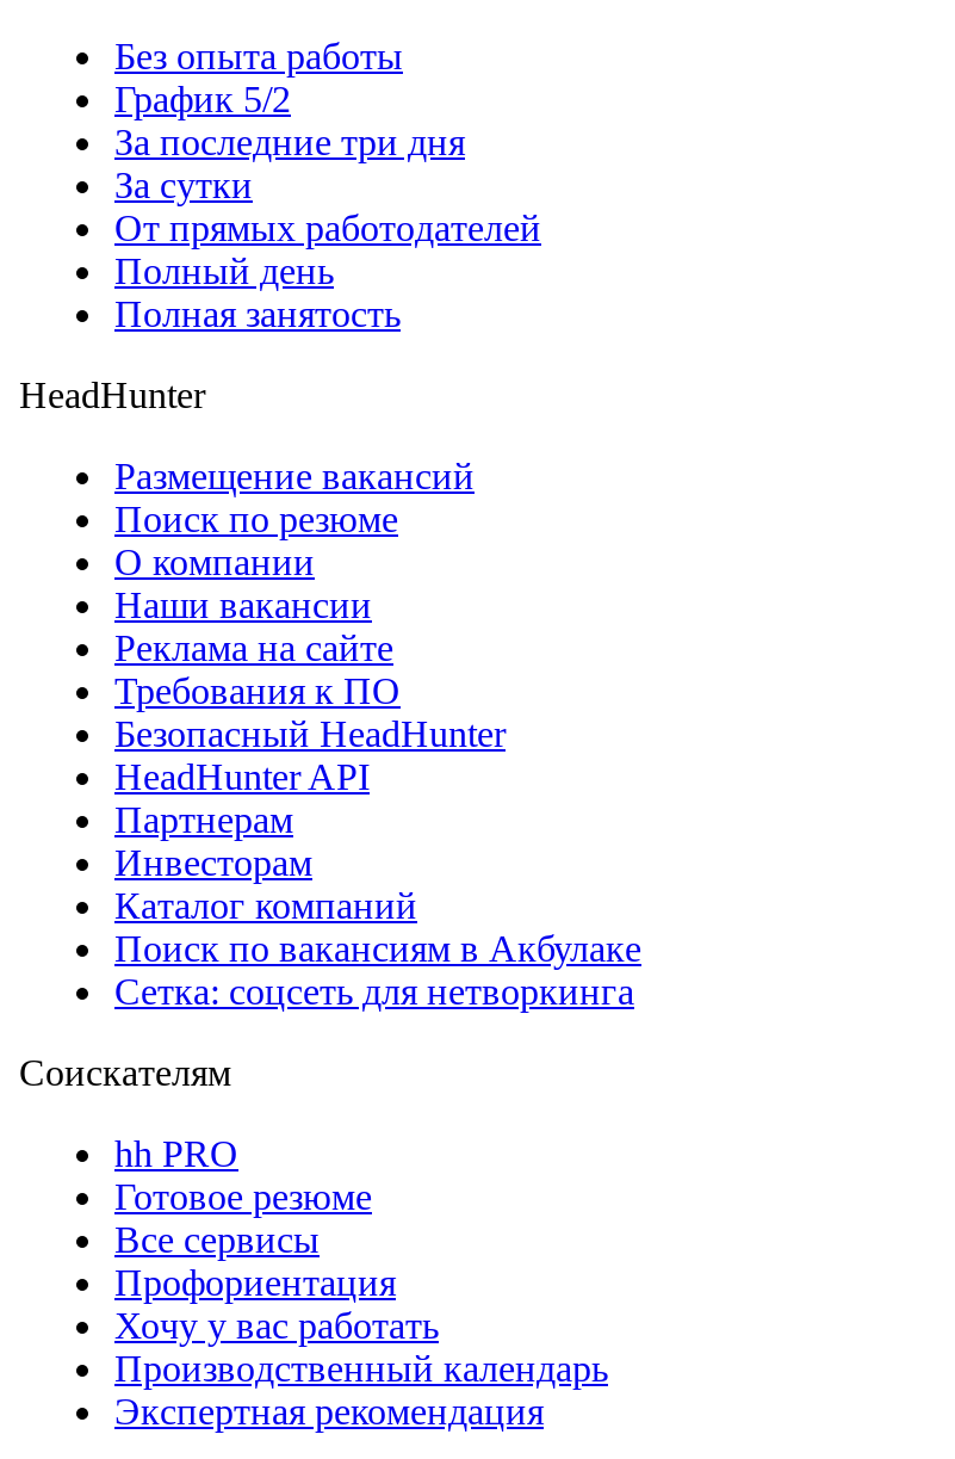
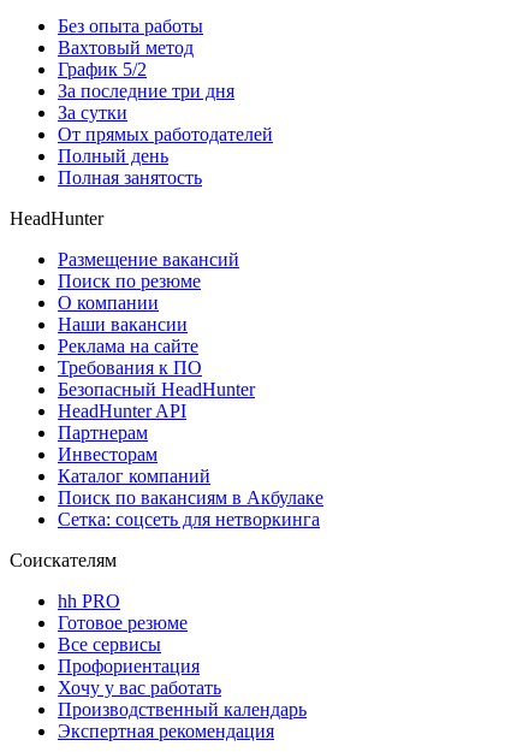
none -> [58,37,194,58] Вахтовый метод

